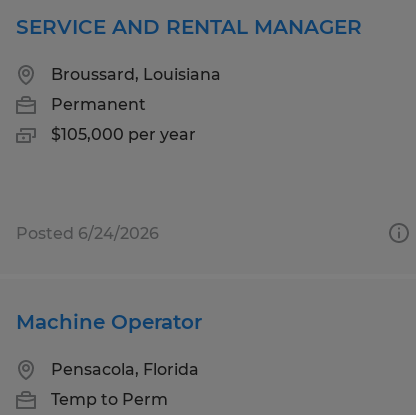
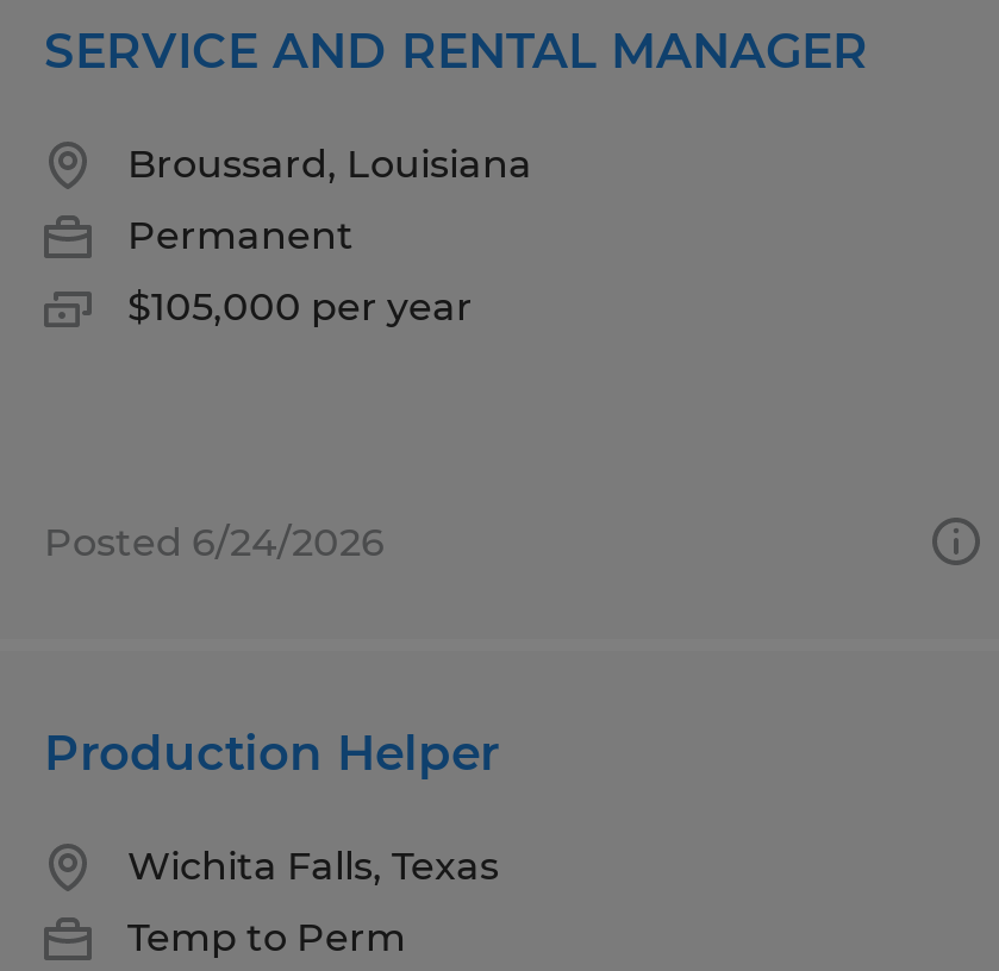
[16,310,202,334] Machine Operator -> [44,725,499,782] Production Helper
[51,360,199,379] Pensacola, Florida -> [127,844,499,889] Wichita Falls, Texas

